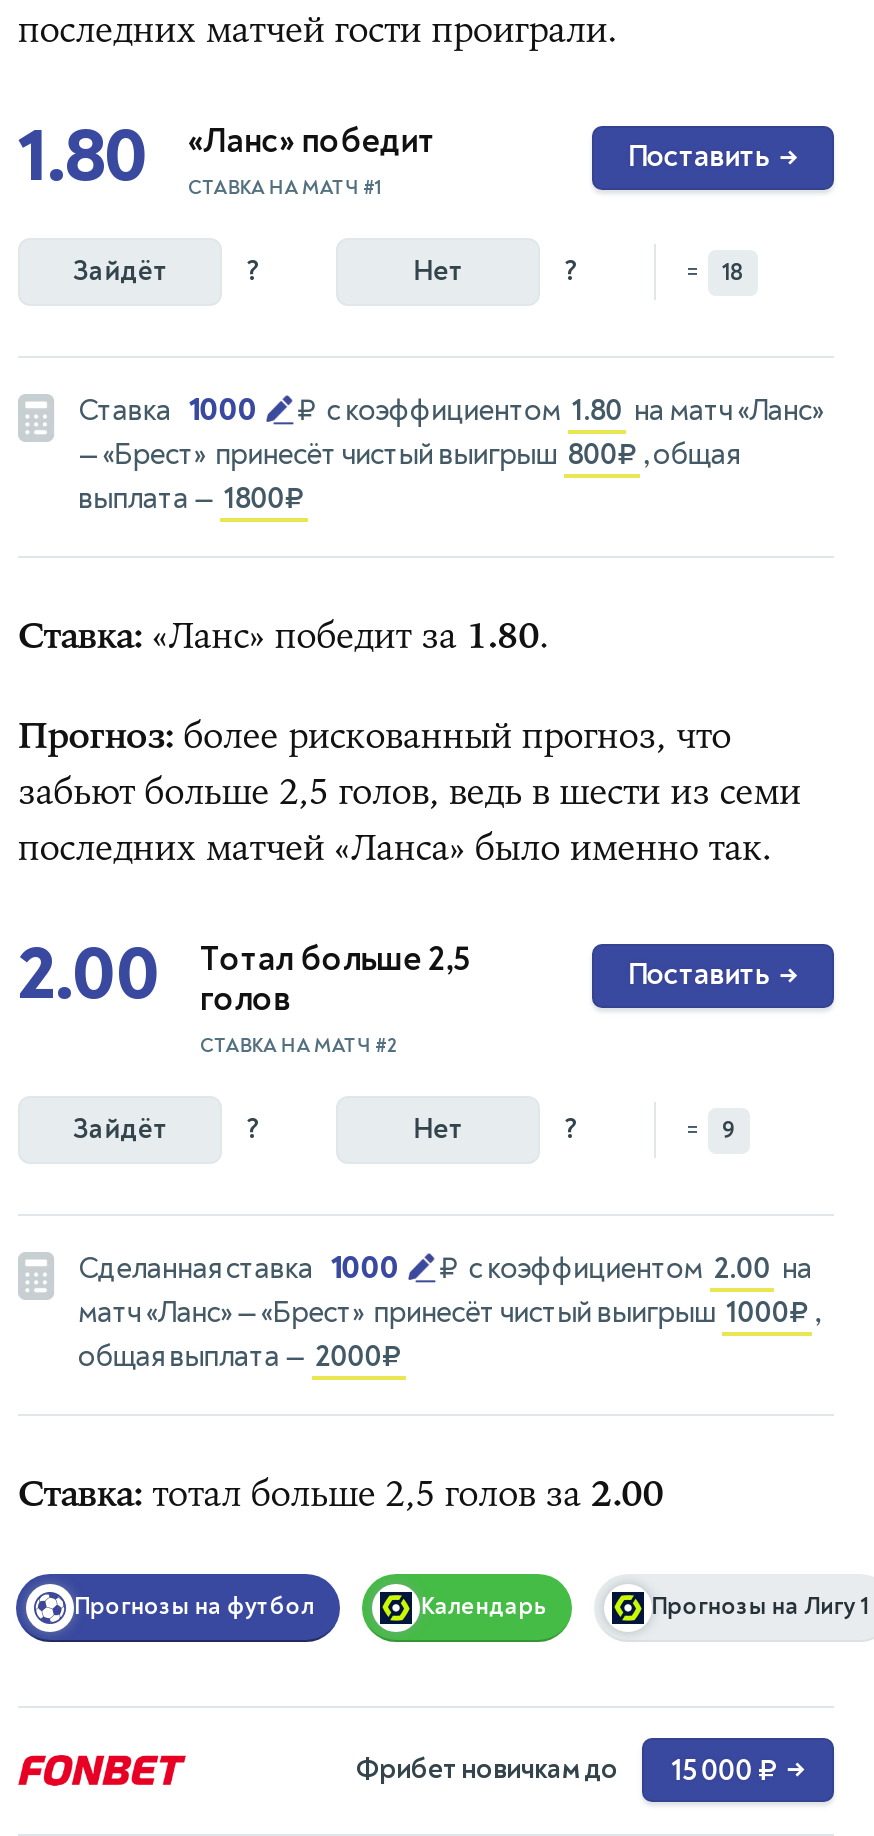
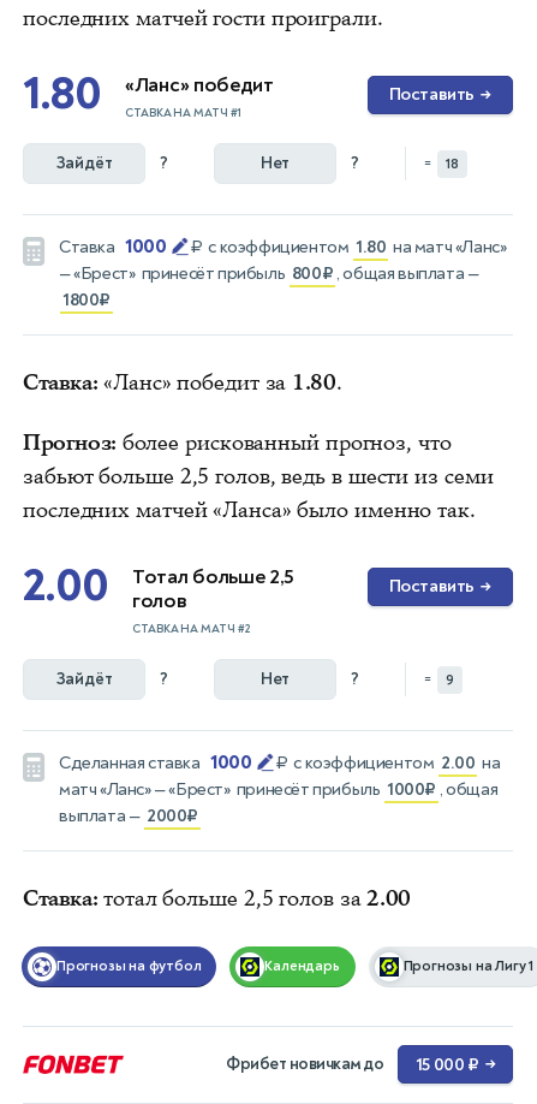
[78,436,739,518] — «Брест» принесёт чистый выигрыш 800₽ , общая | выплата — 1800₽ -> [59,262,478,312] — «Брест» принесёт прибыль 800₽ , общая выплата — | 1800₽
[78,1294,820,1376] матч «Ланс» — «Брест» принесёт чистый выигрыш 1000₽ , | общая выплата — 2000₽ -> [59,778,498,828] матч «Ланс» — «Брест» принесёт прибыль 1000₽ , общая | выплата — 2000₽

